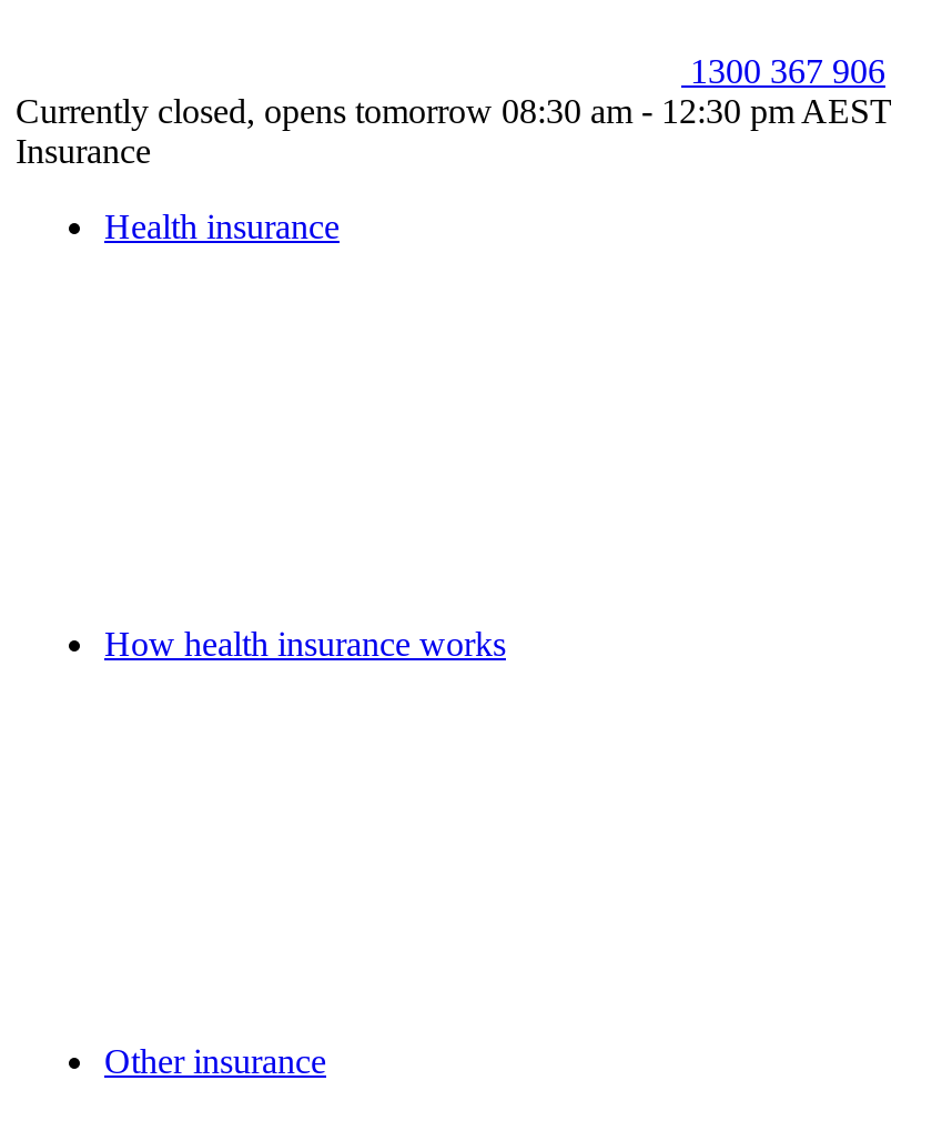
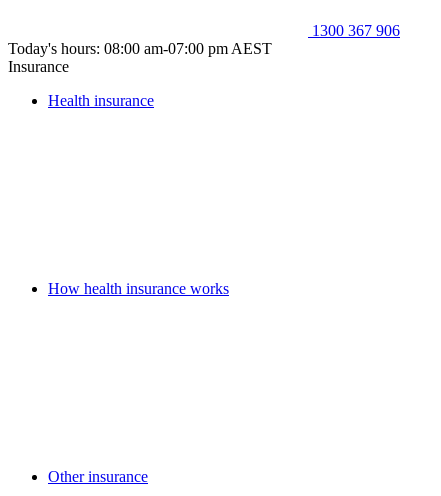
[16,92,892,130] Currently closed, opens tomorrow 08:30 am - 12:30 pm AEST -> [8,40,272,57] Today's hours: 08:00 am-07:00 pm AEST

